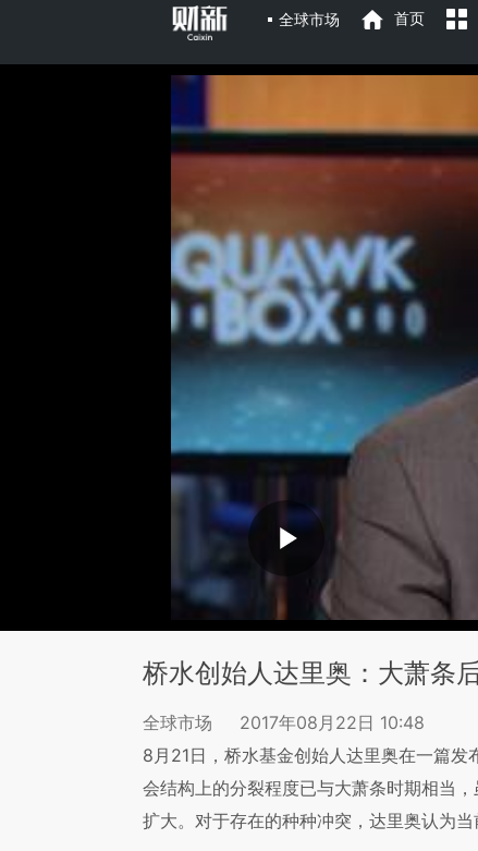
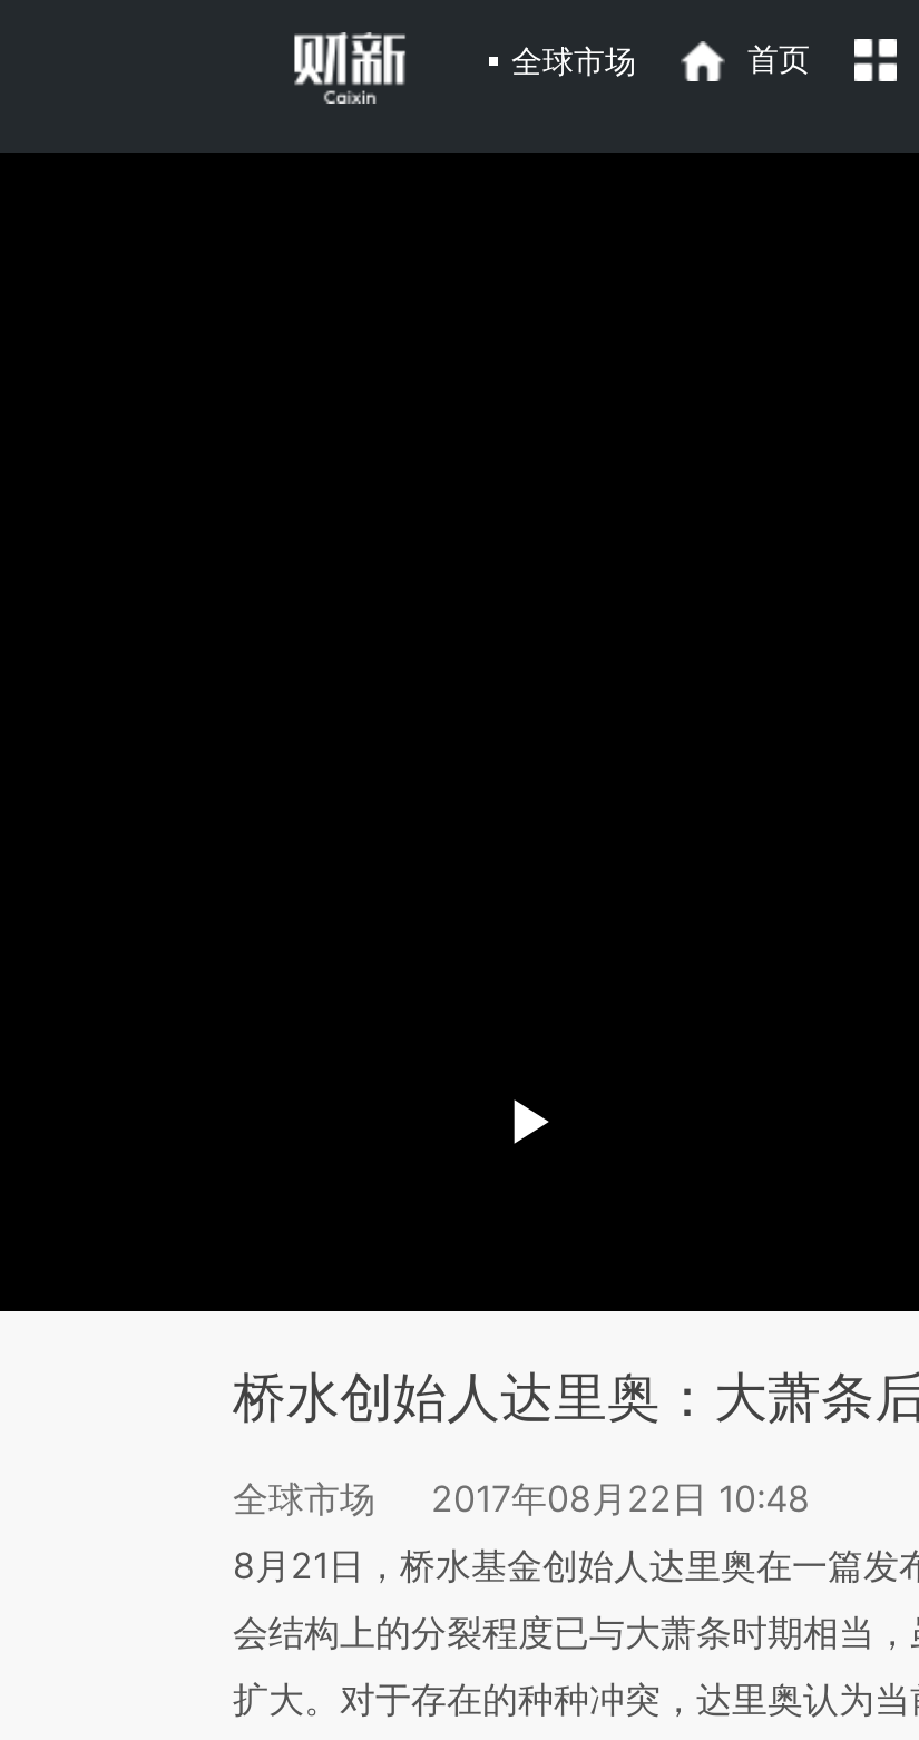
[170,74,475,137] [image] -> none
[170,150,475,620] [image] -> none

